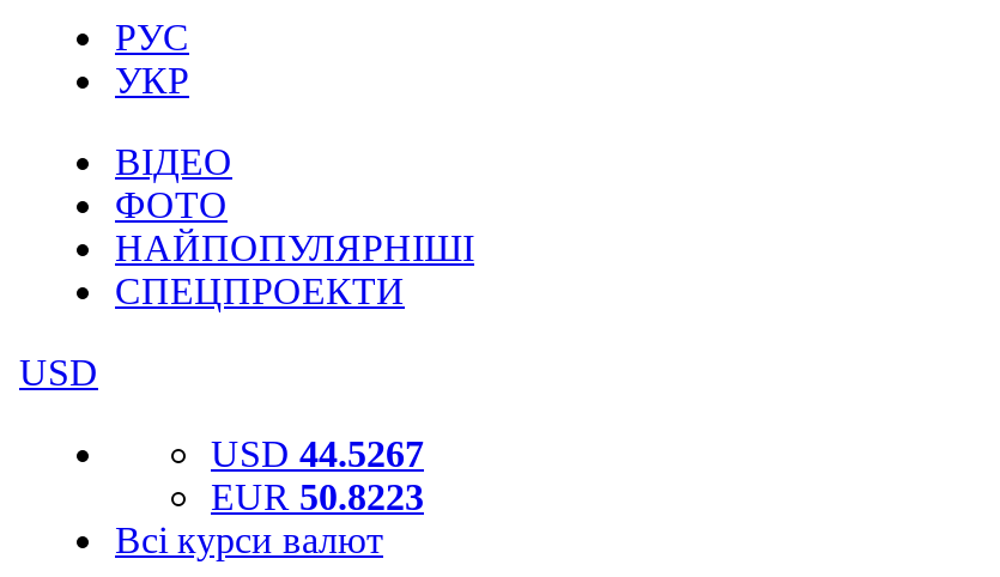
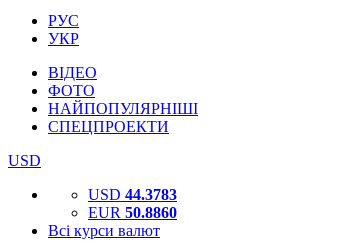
[211,433,424,474] USD 44.5267 -> [88,186,177,203] USD 44.3783
[211,476,424,517] EUR 50.8223 -> [88,204,177,221] EUR 50.8860

